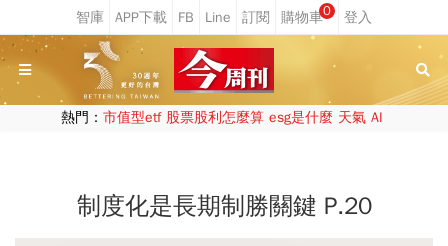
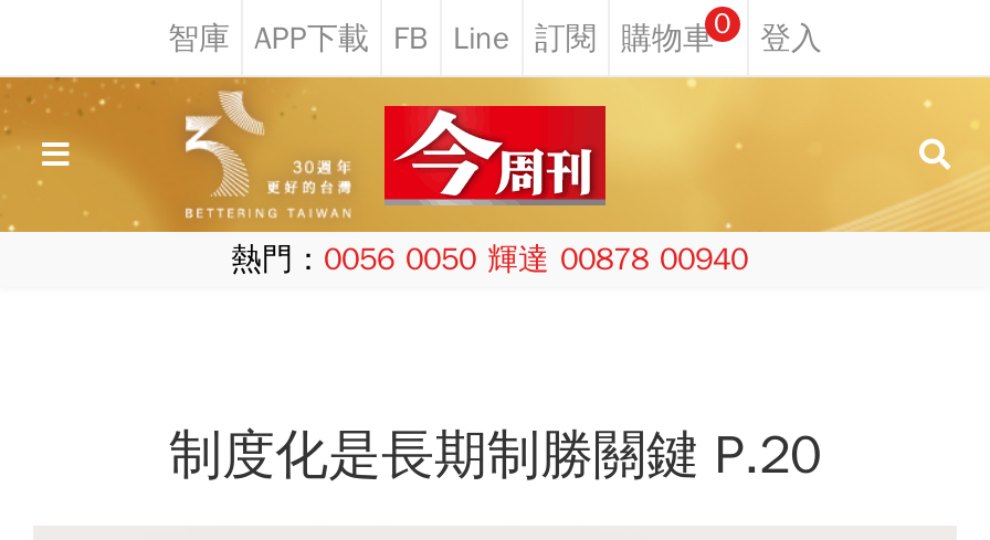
[60,109,382,126] 熱門：市值型etf 股票股利怎麼算 esg是什麼 天氣 AI -> [231,241,748,278] 熱門：0056 0050 輝達 00878 00940

